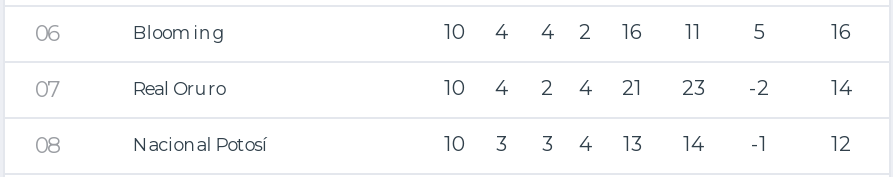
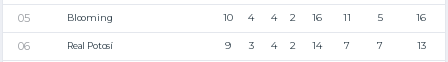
[133,74,851,156] Real Oruro | 10 | 4 | 2 | 4 | 21 | 23 | -2 | 14 | Nacional Potosí | 10 | 3 -> [67,39,230,52] Real Potosí | 9
[623,130,641,156] 13 -> [290,39,296,52] 2
[751,130,851,156] -1 | 12 -> [344,39,425,52] 7 | 7 | 13

